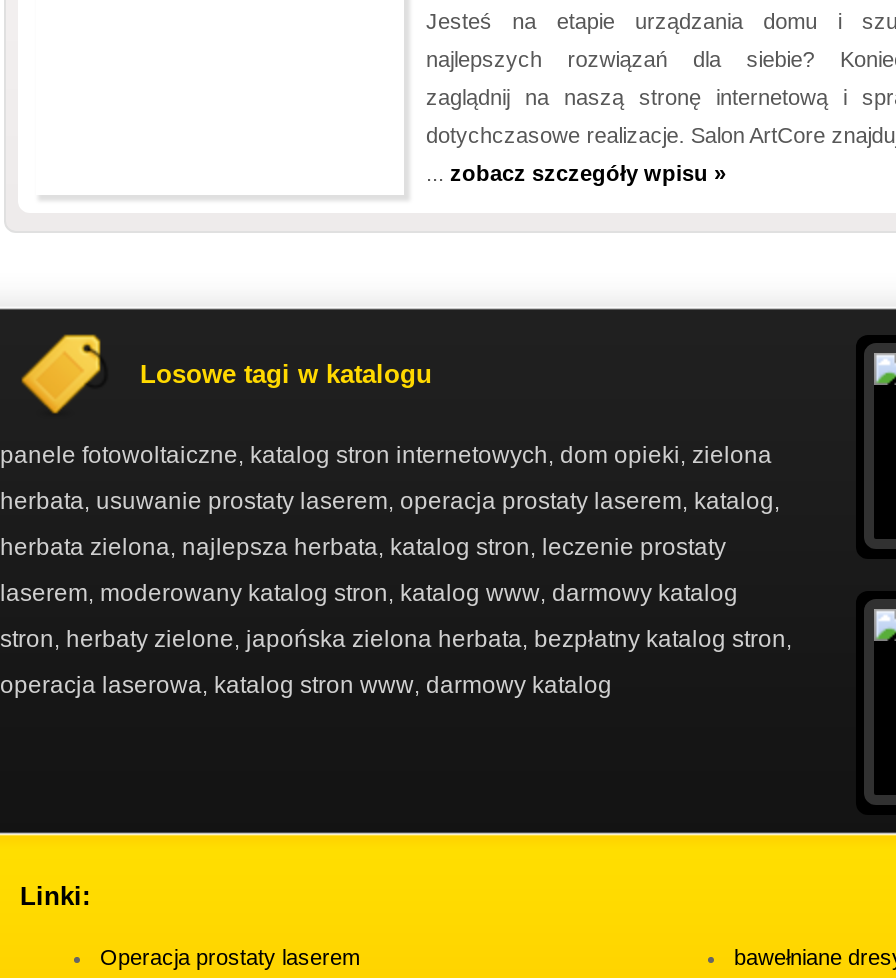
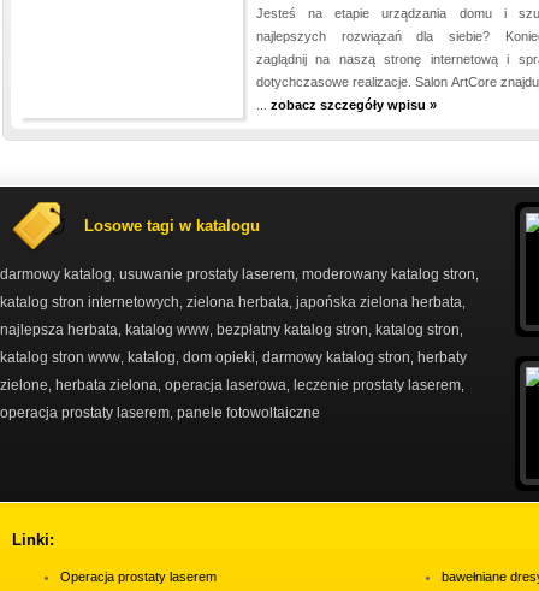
[0,441,772,469] panele fotowoltaiczne, katalog stron internetowych, dom opieki, zielona -> [0,266,479,283] darmowy katalog, usuwanie prostaty laserem, moderowany katalog stron,
[0,487,780,515] herbata, usuwanie prostaty laserem, operacja prostaty laserem, katalog, -> [0,294,466,311] katalog stron internetowych, zielona herbata, japońska zielona herbata,
[0,533,726,561] herbata zielona, najlepsza herbata, katalog stron, leczenie prostaty -> [0,321,463,338] najlepsza herbata, katalog www, bezpłatny katalog stron, katalog stron,
[0,579,738,607] laserem, moderowany katalog stron, katalog www, darmowy katalog -> [0,349,467,366] katalog stron www, katalog, dom opieki, darmowy katalog stron, herbaty
[0,625,792,653] stron, herbaty zielone, japońska zielona herbata, bezpłatny katalog stron, -> [0,377,464,394] zielone, herbata zielona, operacja laserowa, leczenie prostaty laserem,
[0,671,612,699] operacja laserowa, katalog stron www, darmowy katalog -> [0,404,320,421] operacja prostaty laserem, panele fotowoltaiczne

